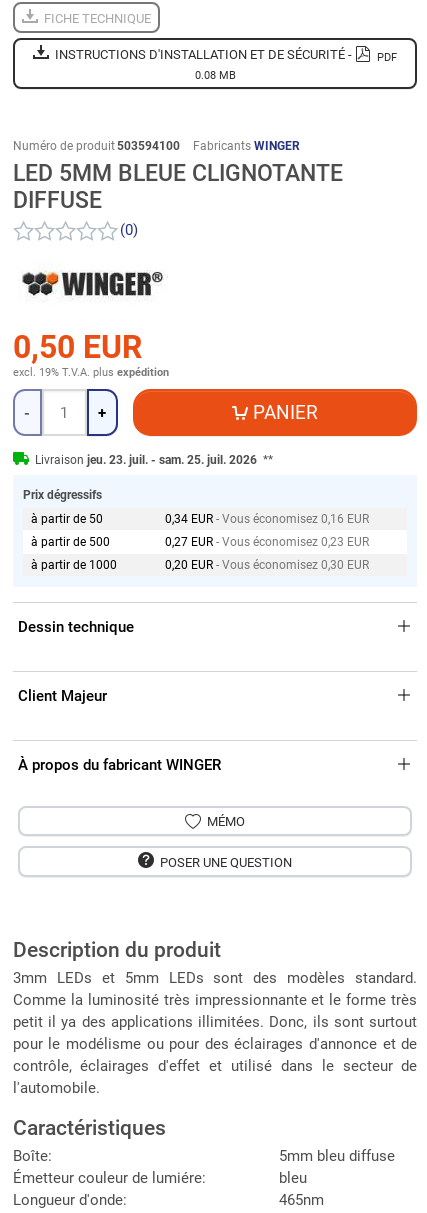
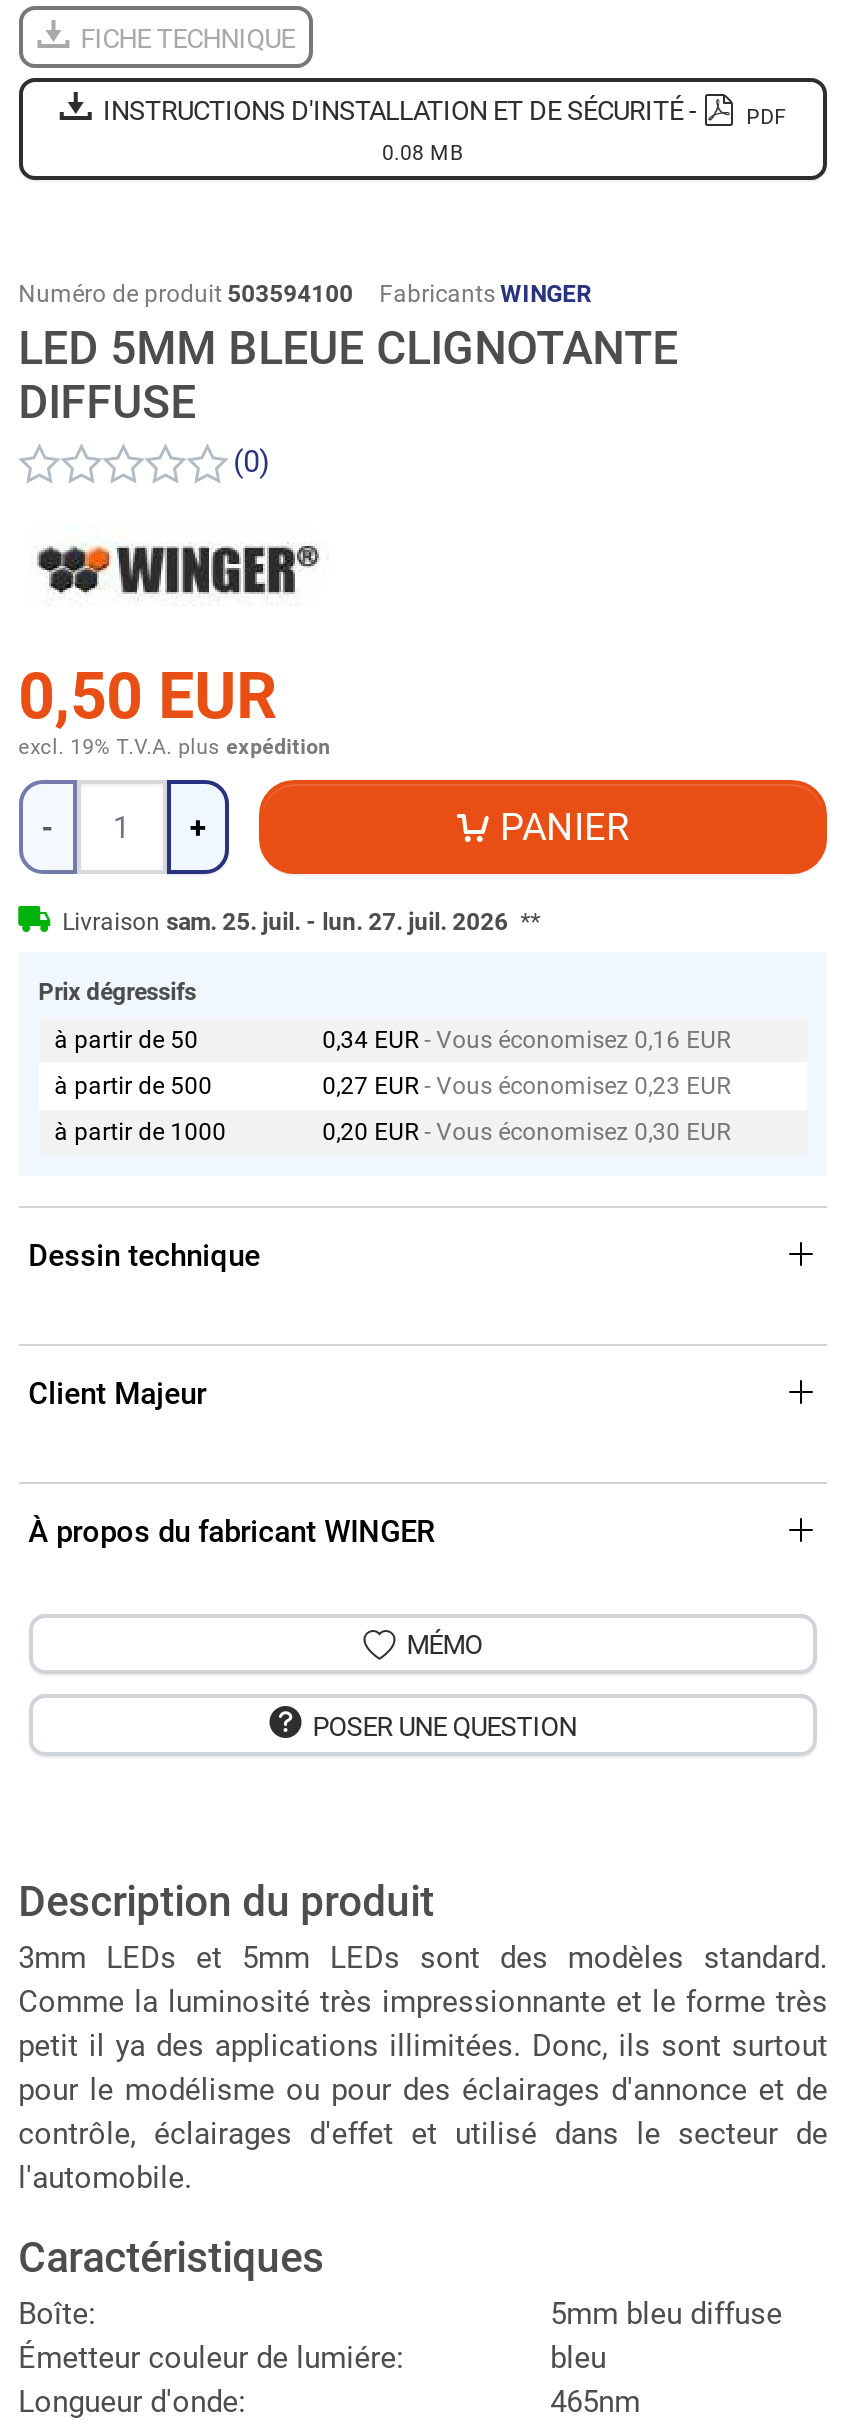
[35,453,273,467] Livraison jeu. 23. juil. - sam. 25. juil. 2026 ** -> [62,909,540,937] Livraison sam. 25. juil. - lun. 27. juil. 2026 **

